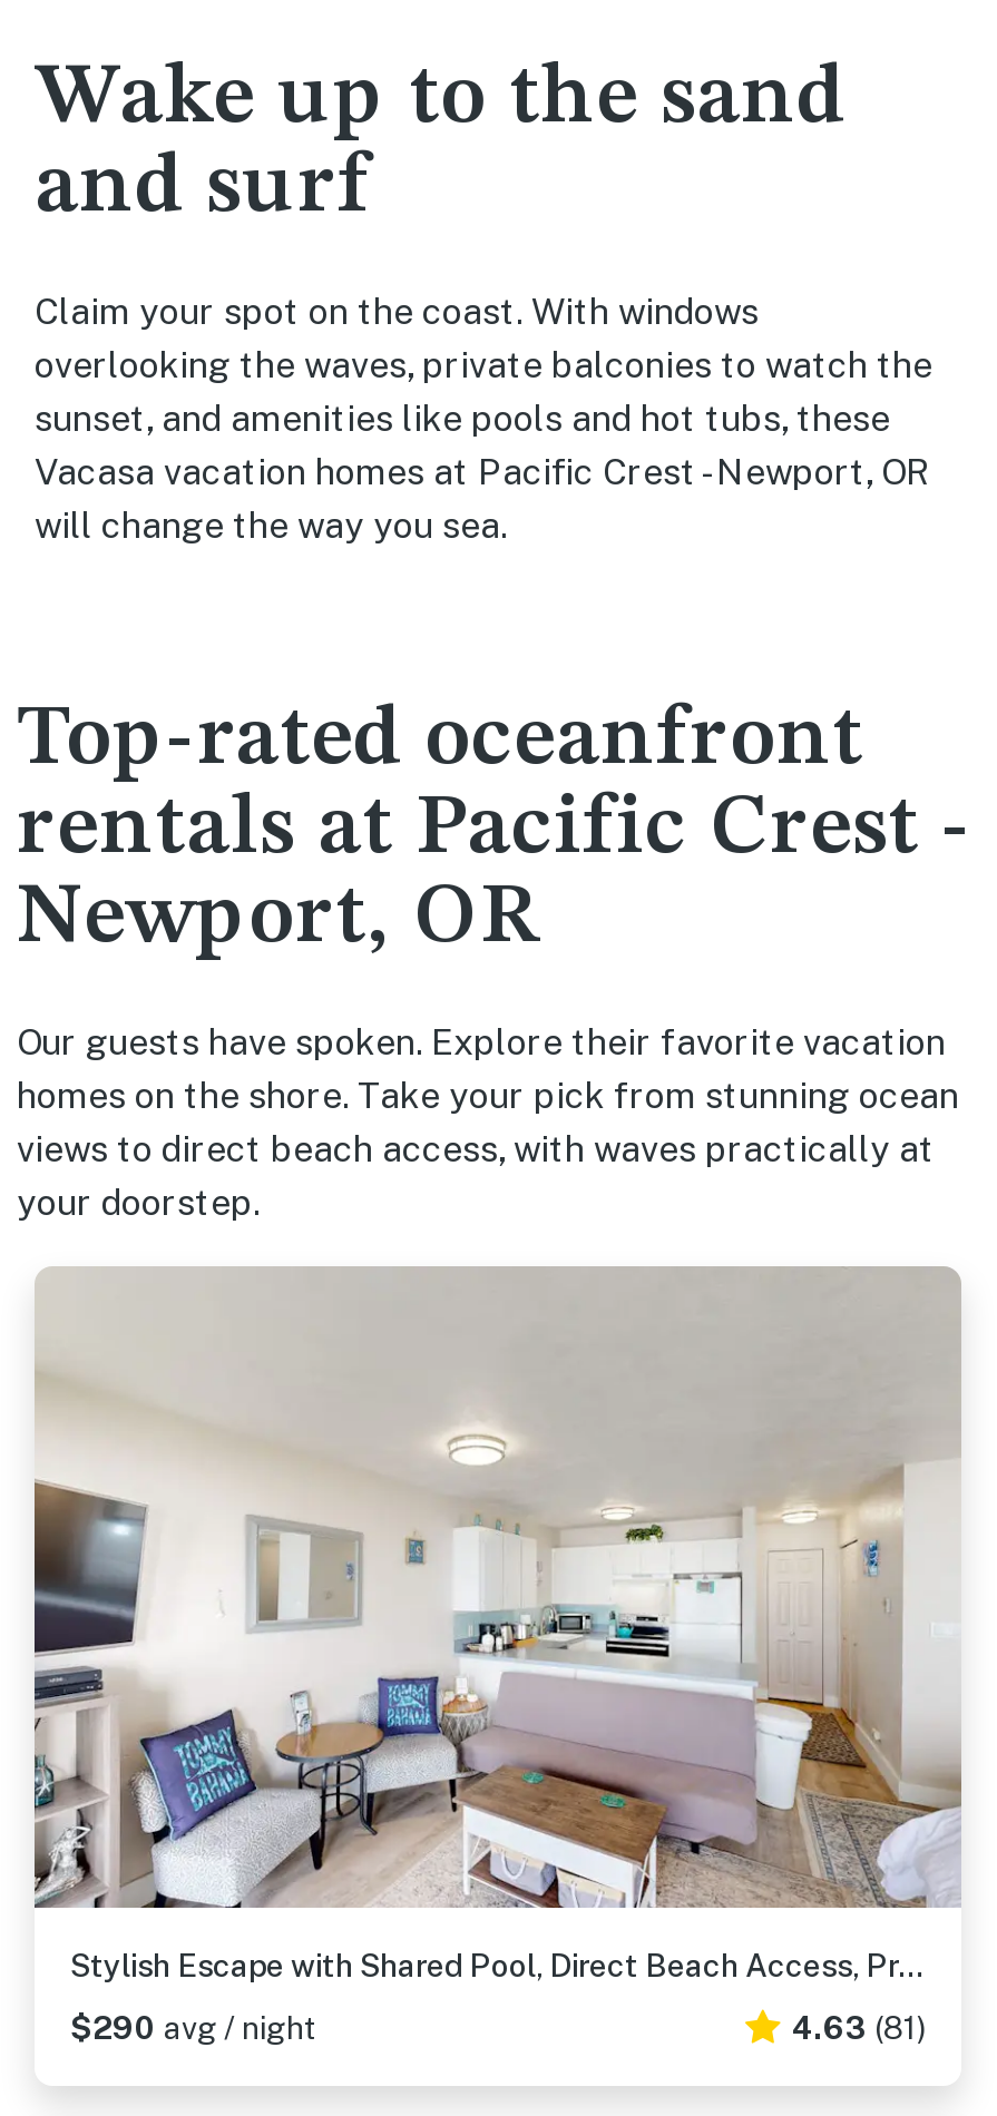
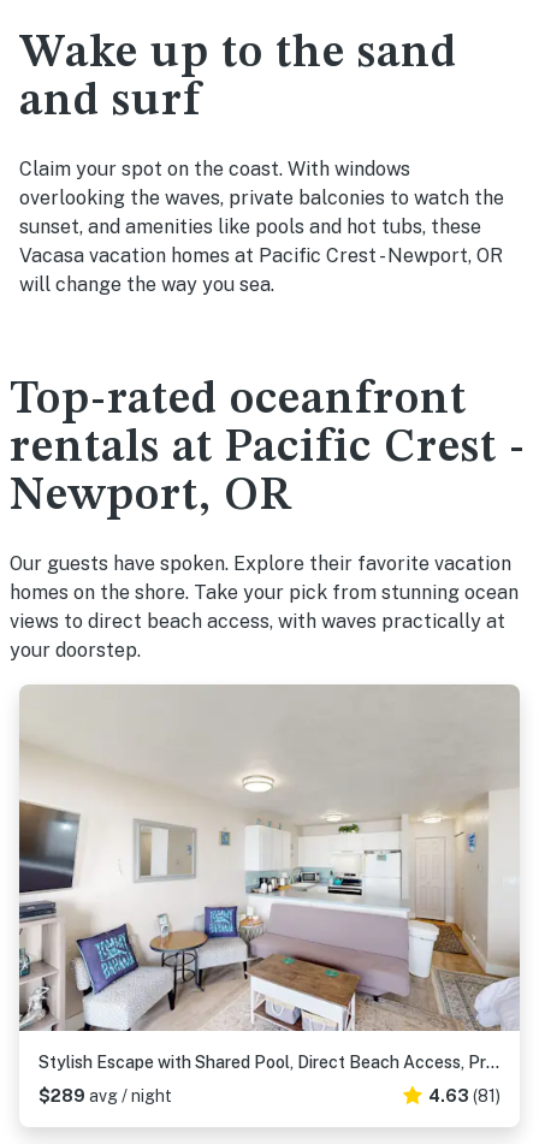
[70,2010,317,2046] $290 avg / night -> [38,1086,172,1106] $289 avg / night

